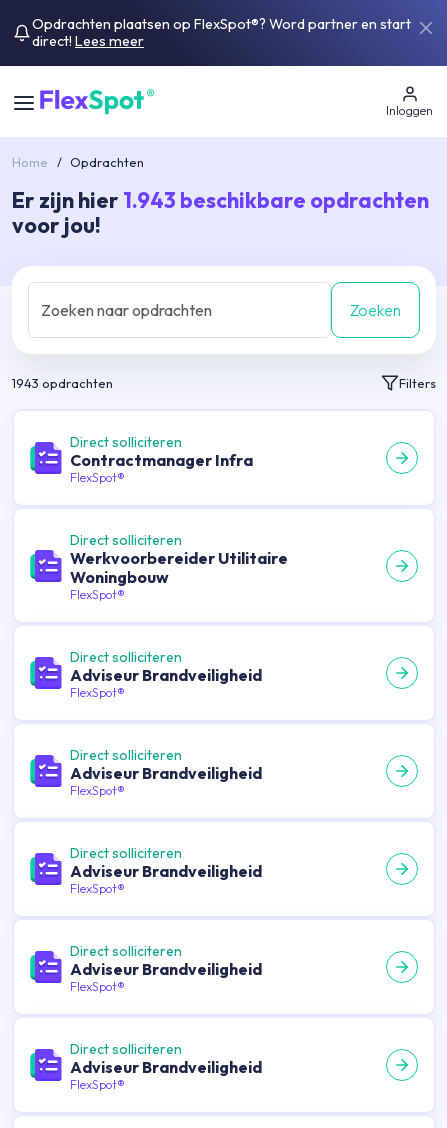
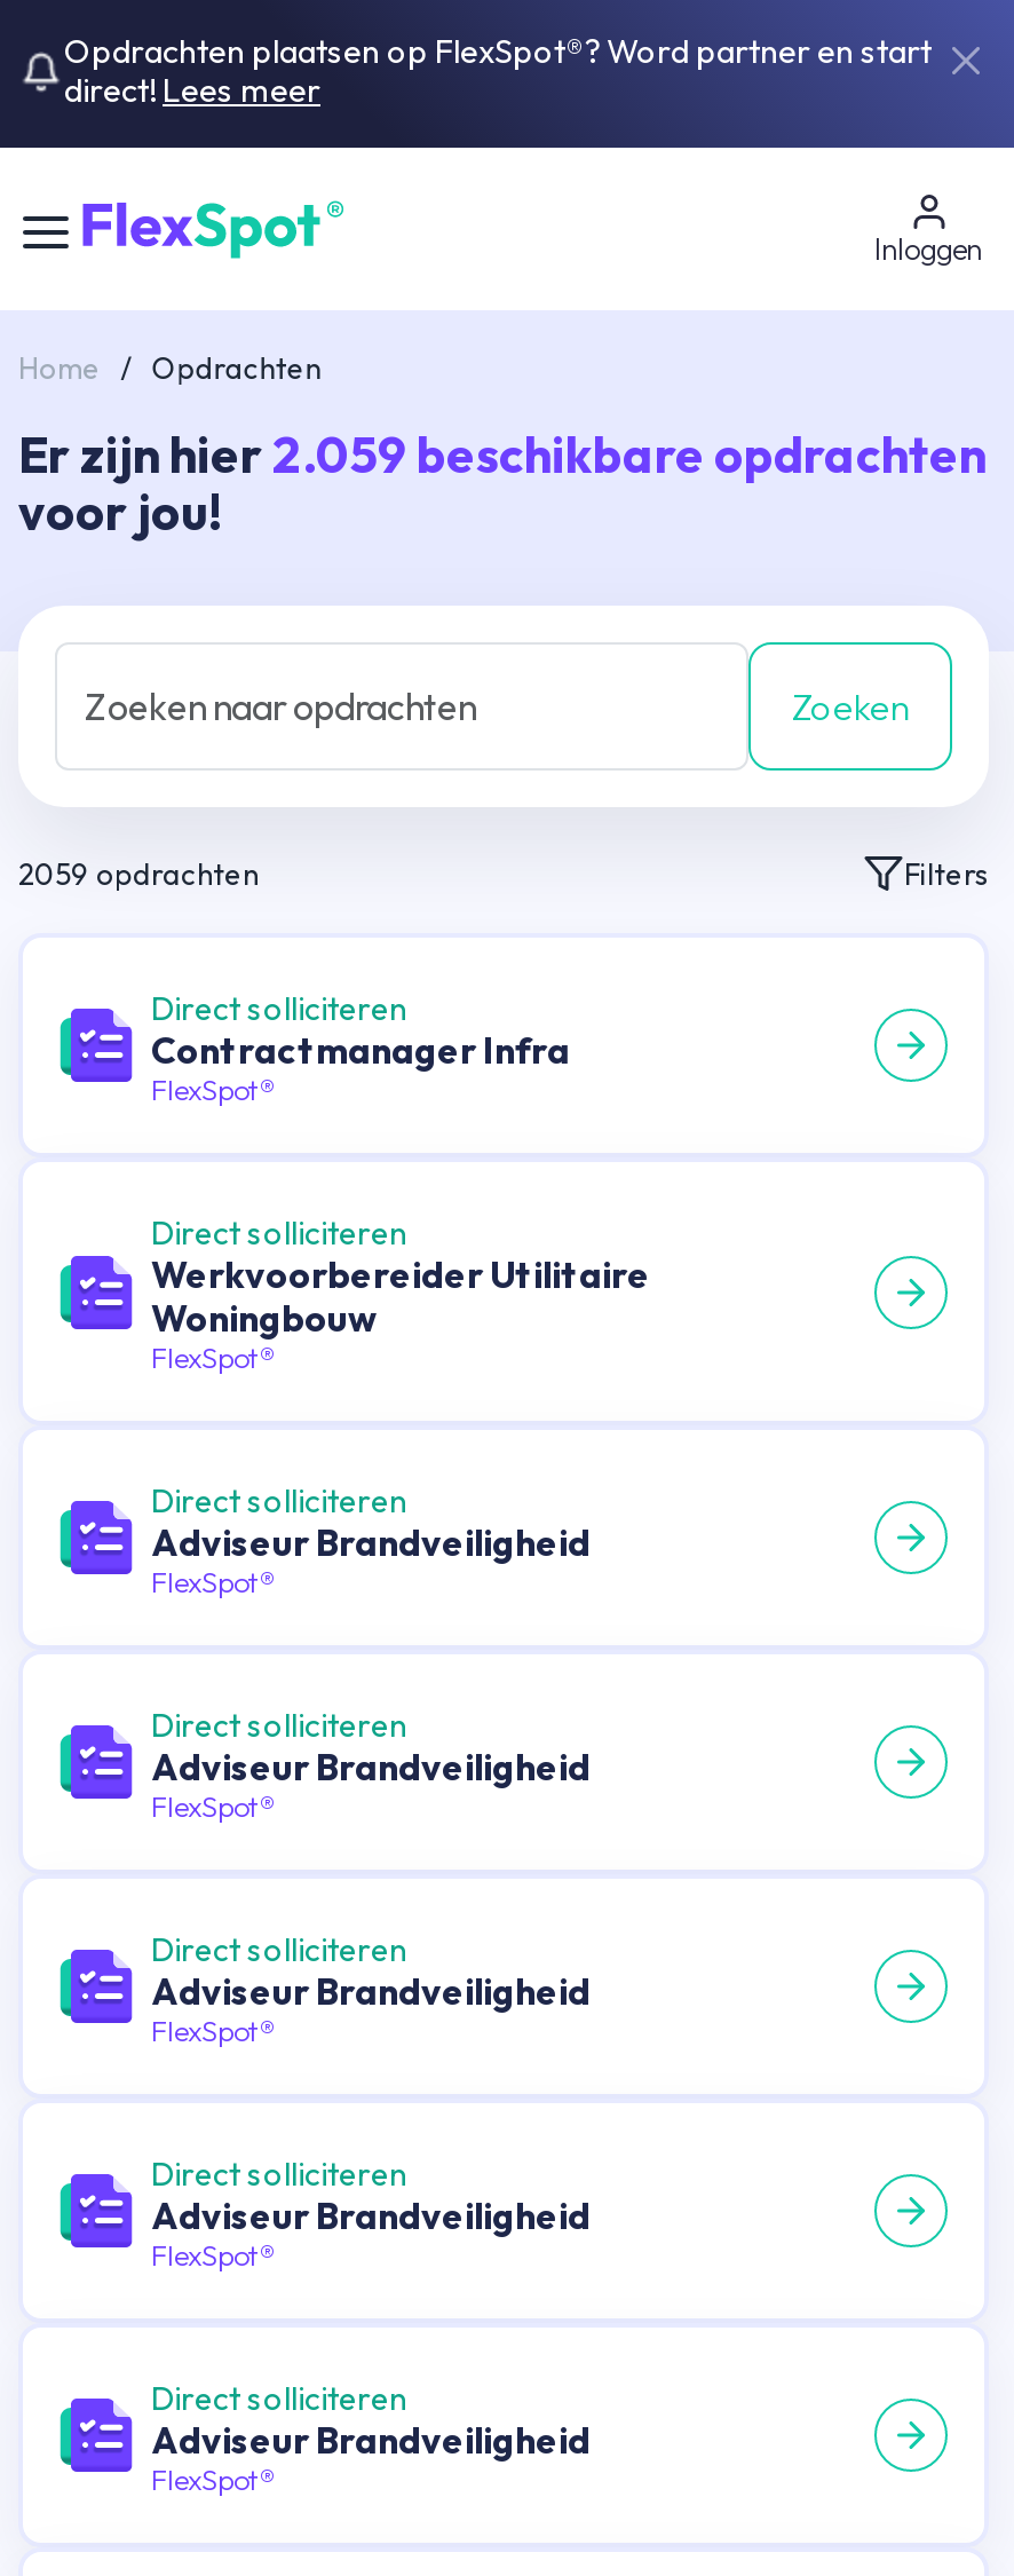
[12,186,429,214] Er zijn hier 1.943 beschikbare opdrachten -> [18,422,987,487] Er zijn hier 2.059 beschikbare opdrachten
[12,375,113,391] 1943 opdrachten -> [18,855,259,892] 2059 opdrachten

